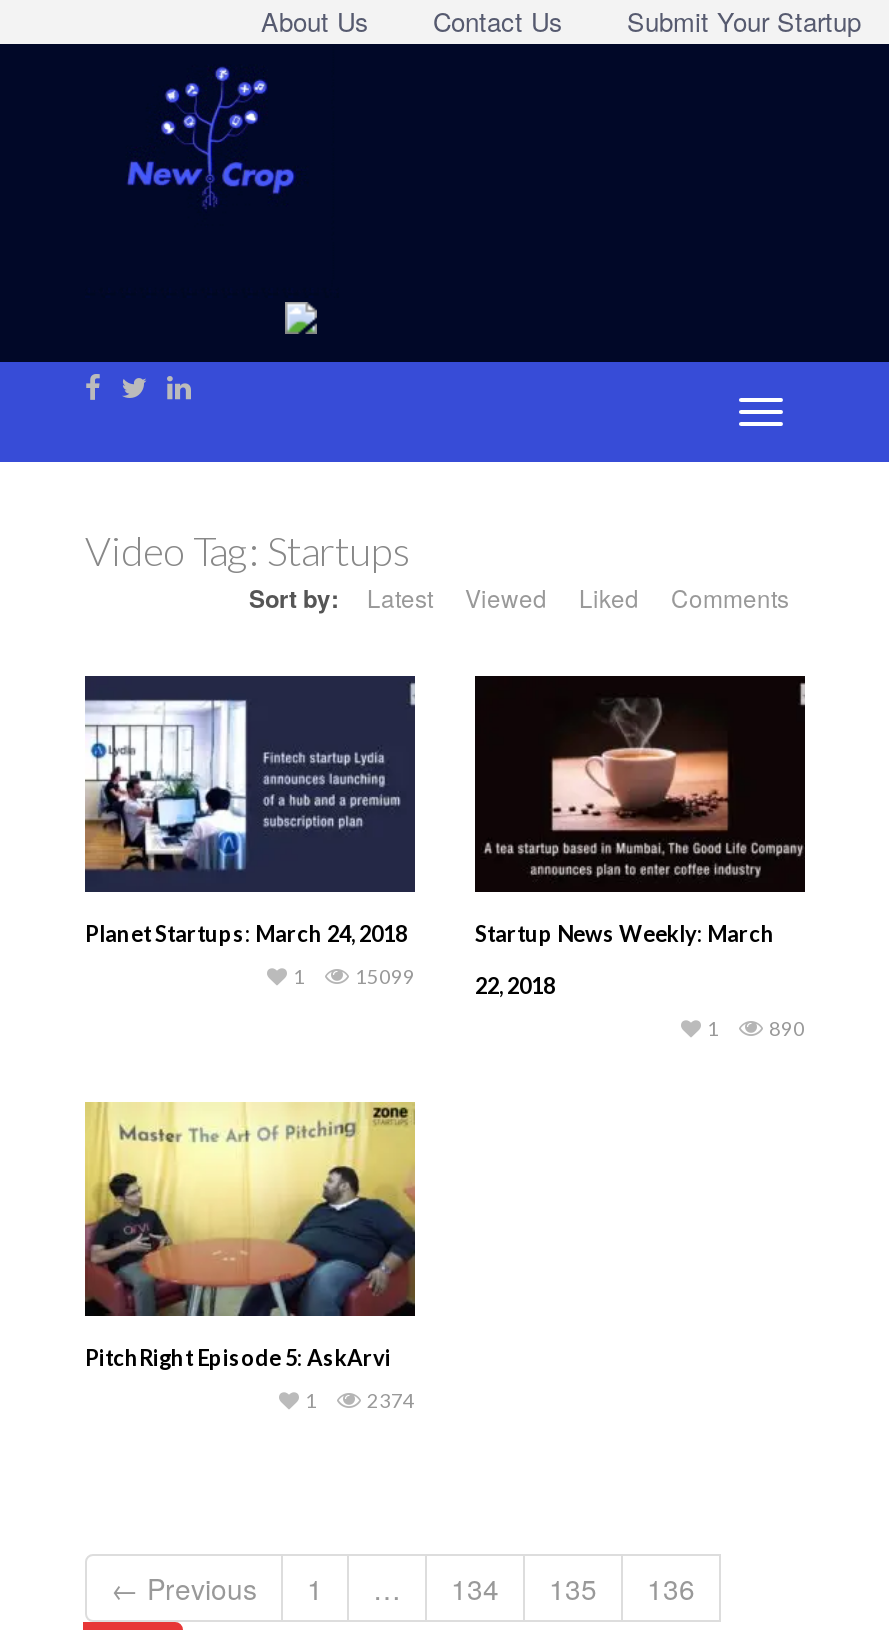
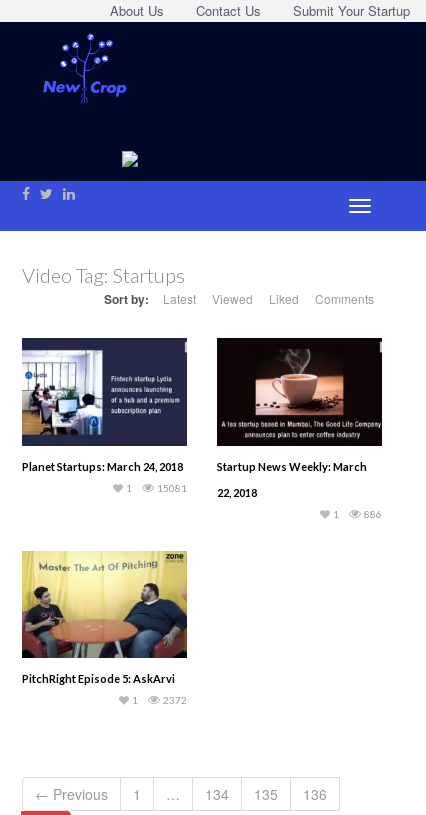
[355,963,415,987] 15099 -> [157,482,187,494] 15081
[769,1015,805,1039] 890 -> [364,508,382,520] 886
[367,1388,415,1412] 2374 -> [163,694,187,706] 2372

